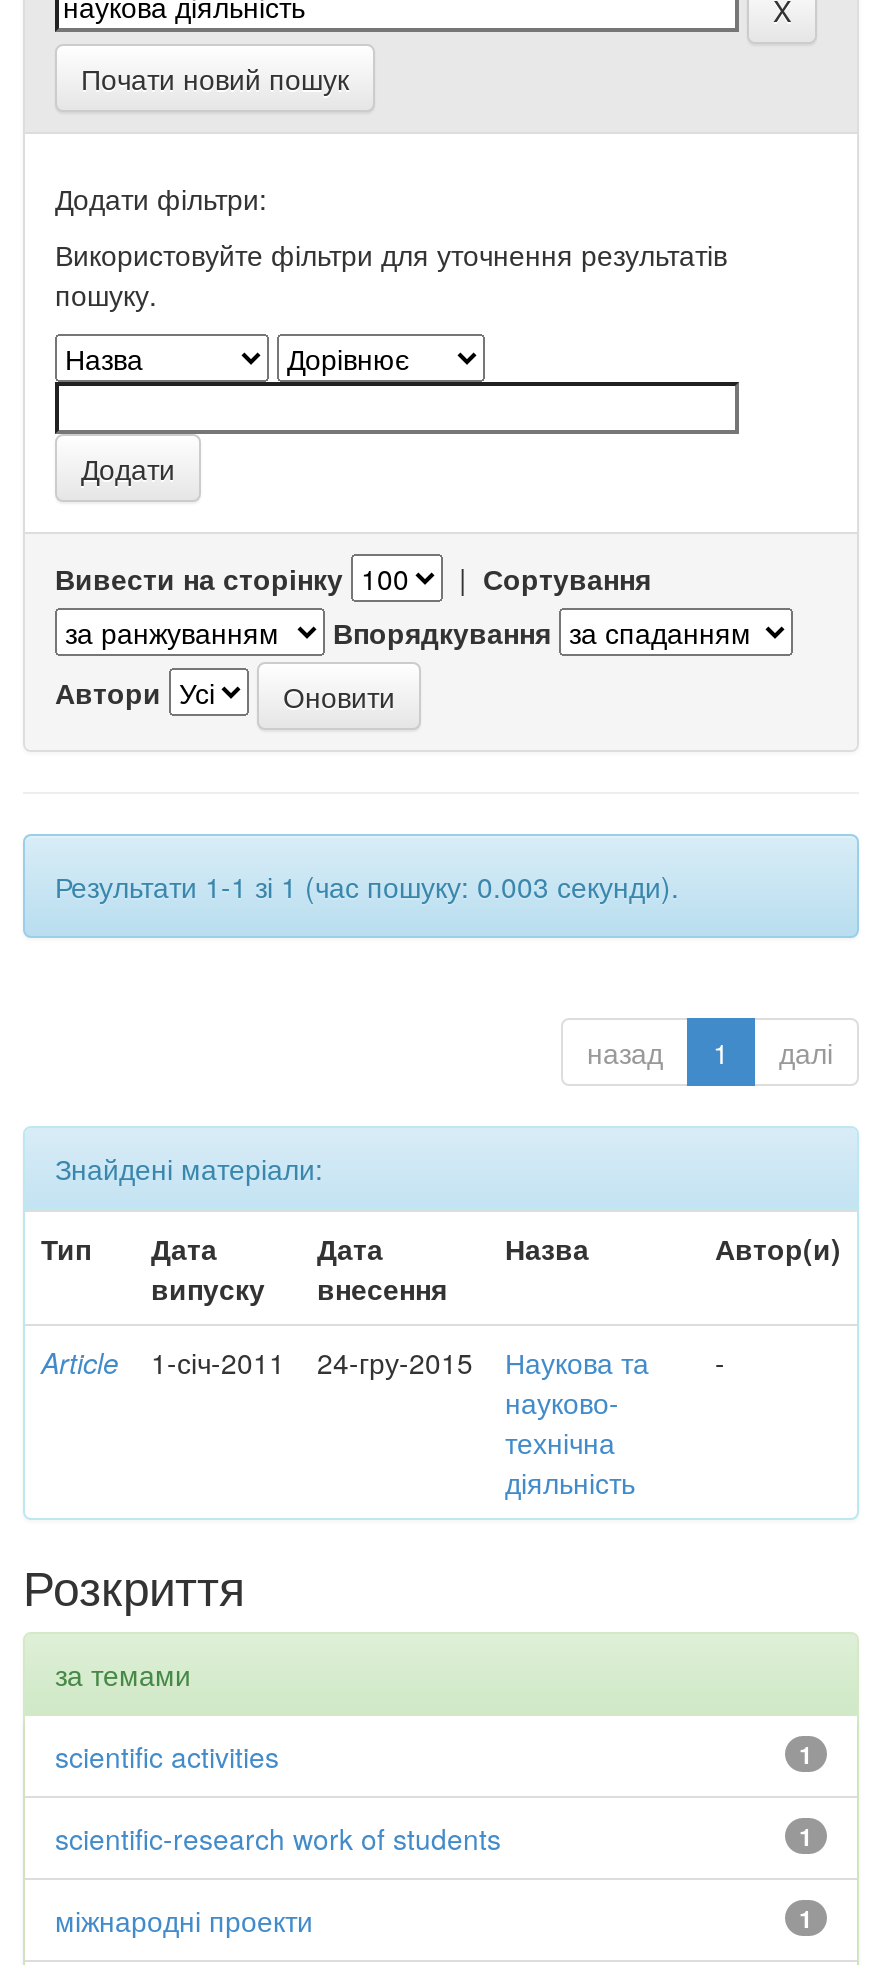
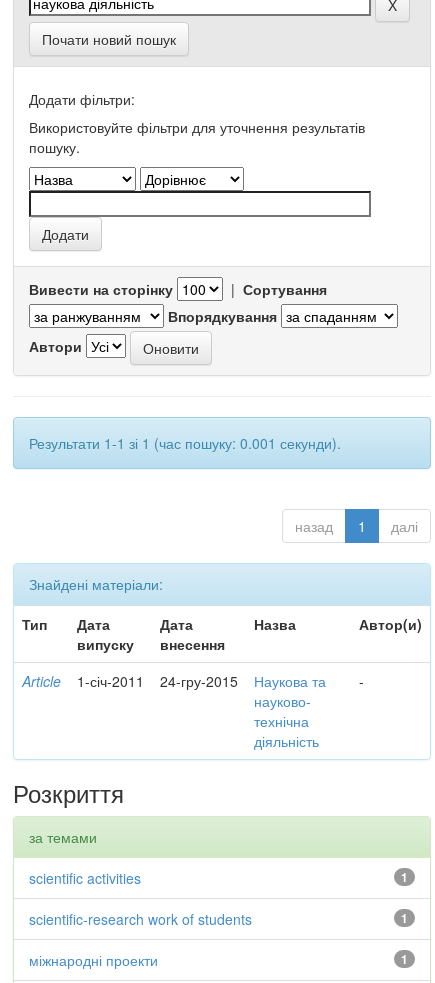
[55,866,679,906] Результати 1-1 зі 1 (час пошуку: 0.003 секунди). -> [29,433,341,453] Результати 1-1 зі 1 (час пошуку: 0.001 секунди).

